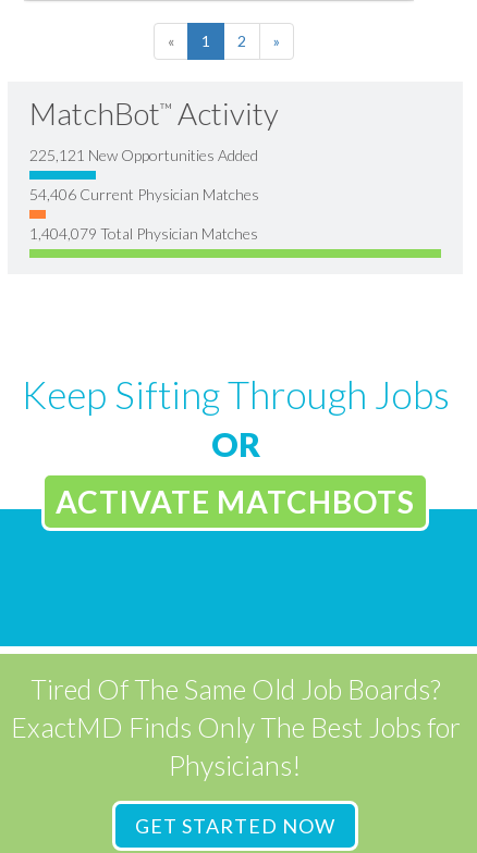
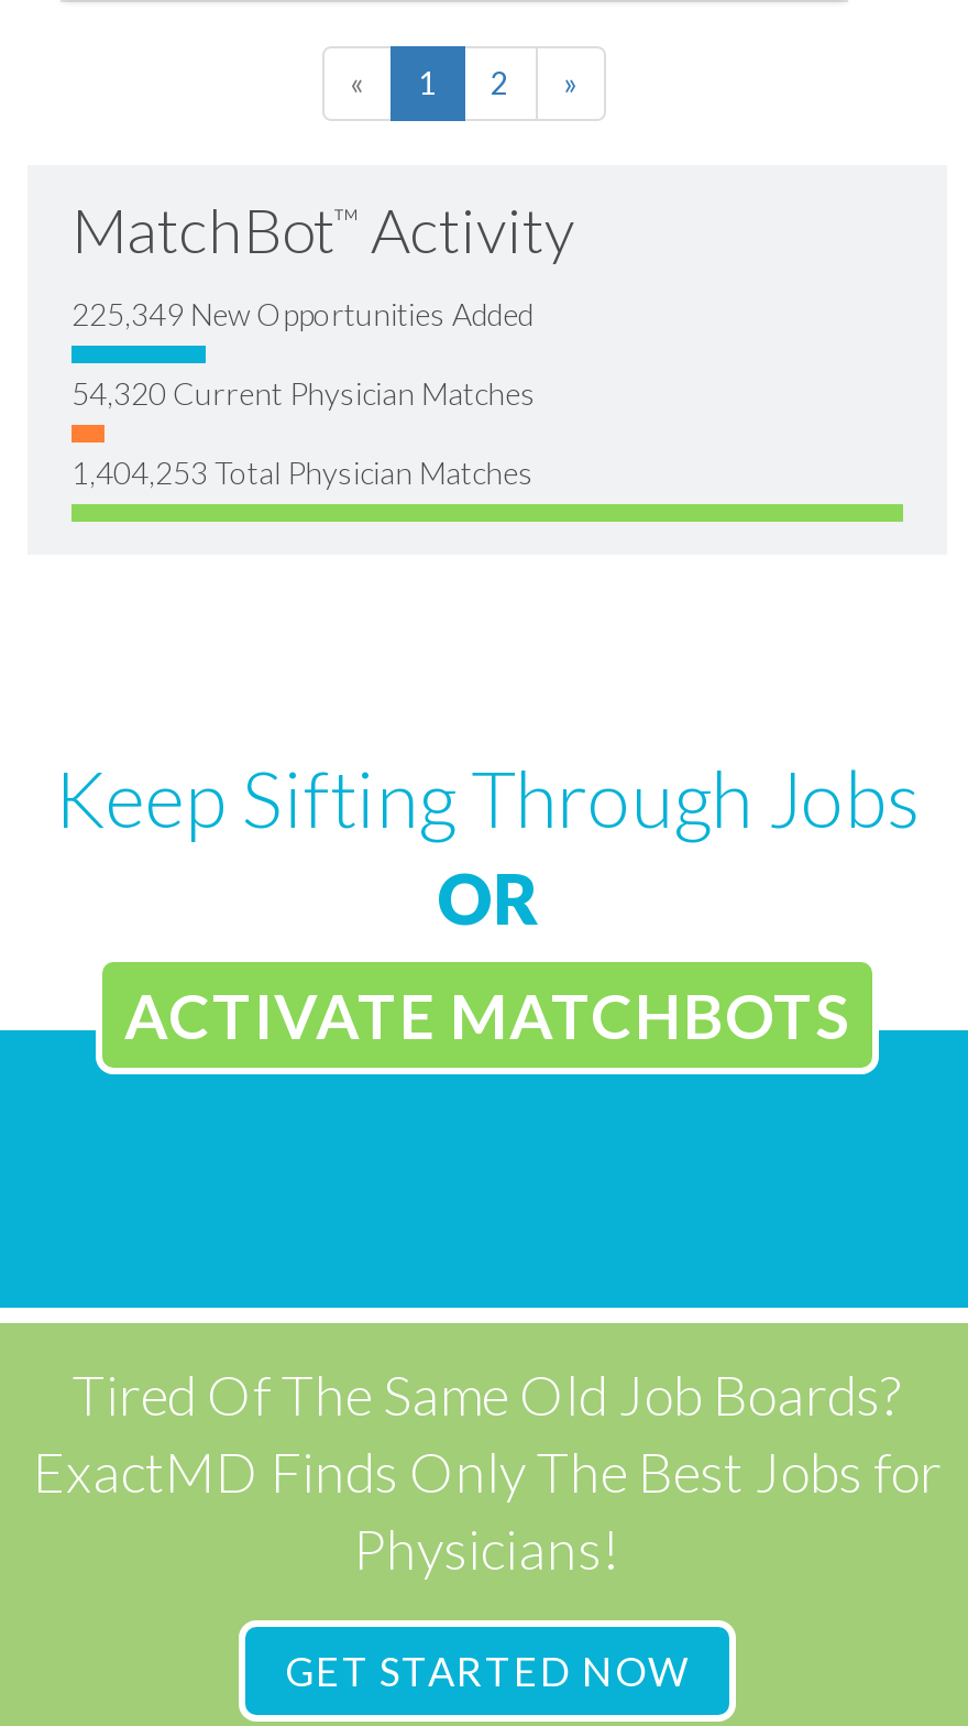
[29,146,258,165] 225,121 New Opportunities Added -> [71,295,533,333] 225,349 New Opportunities Added
[29,185,259,204] 54,406 Current Physician Matches -> [71,375,536,412] 54,320 Current Physician Matches
[29,224,258,243] 1,404,079 Total Physician Matches -> [71,454,533,491] 1,404,253 Total Physician Matches

